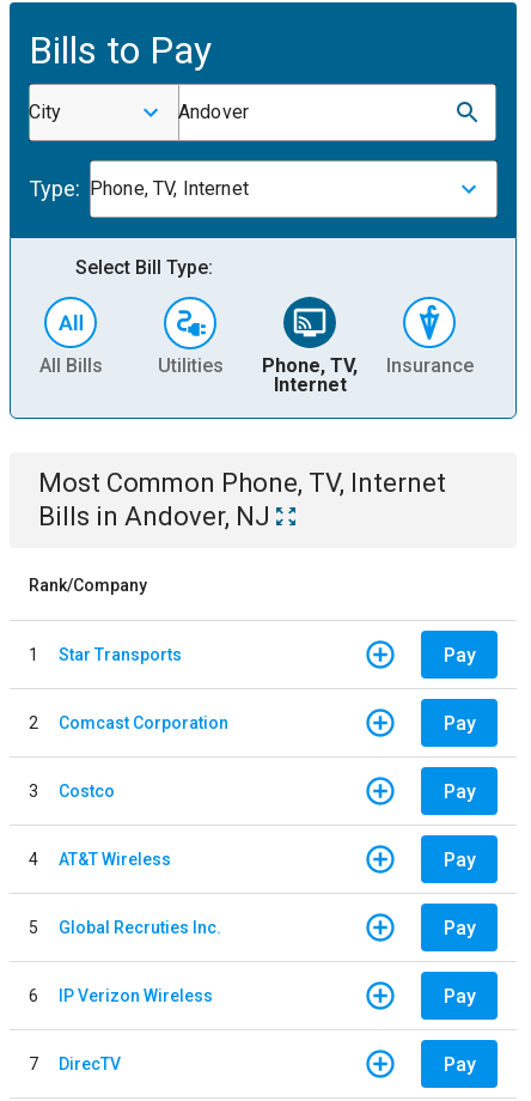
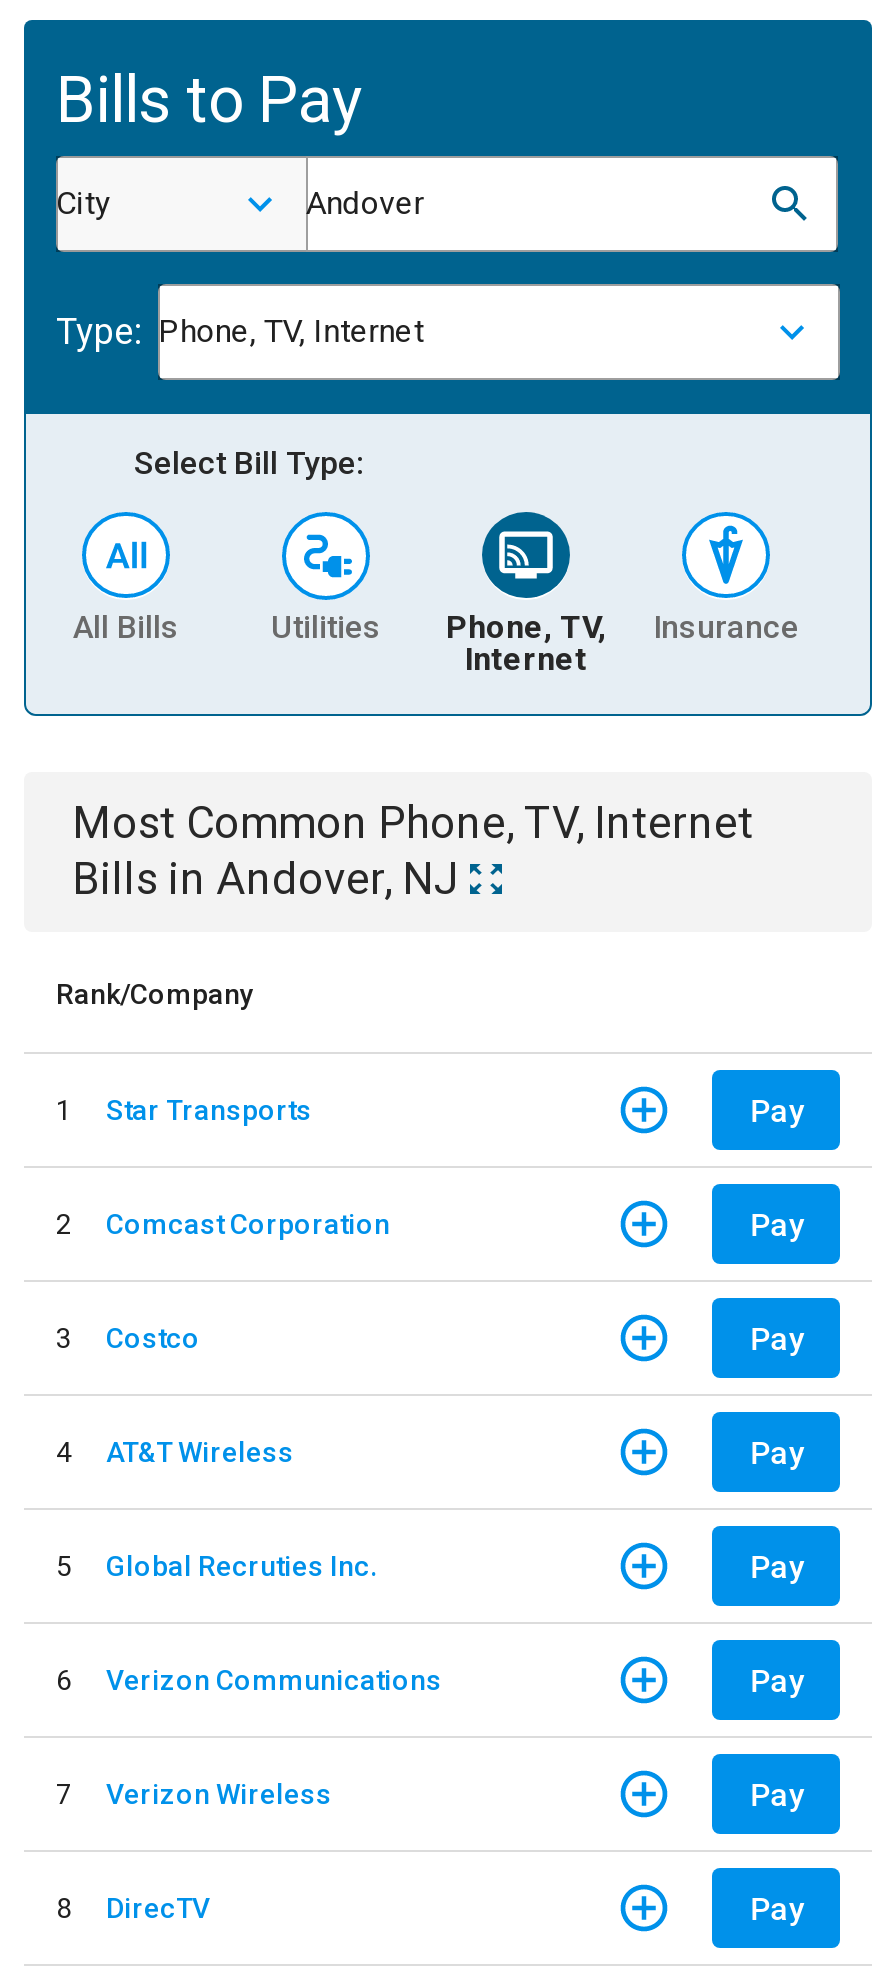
[59,986,213,1005] IP Verizon Wireless -> [106,1663,442,1695] Verizon Communications
none -> [56,1775,804,1923] Verizon Wireless | Pay | 8

